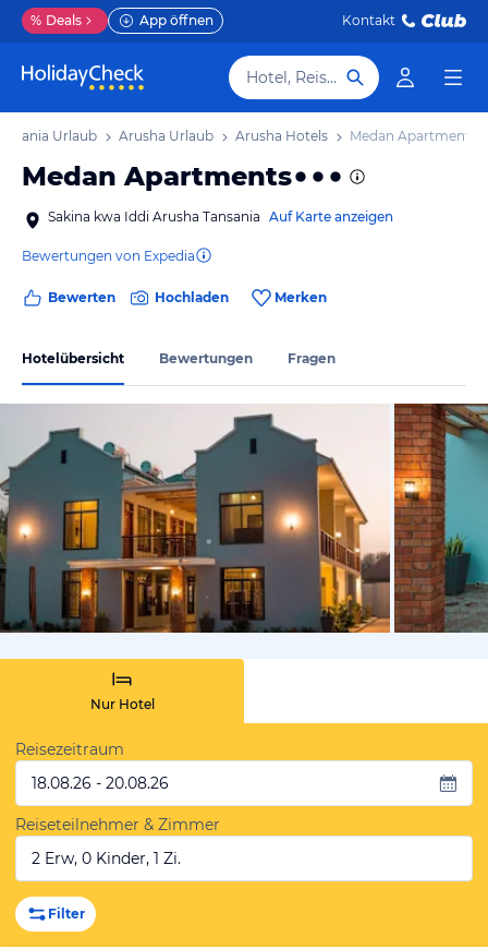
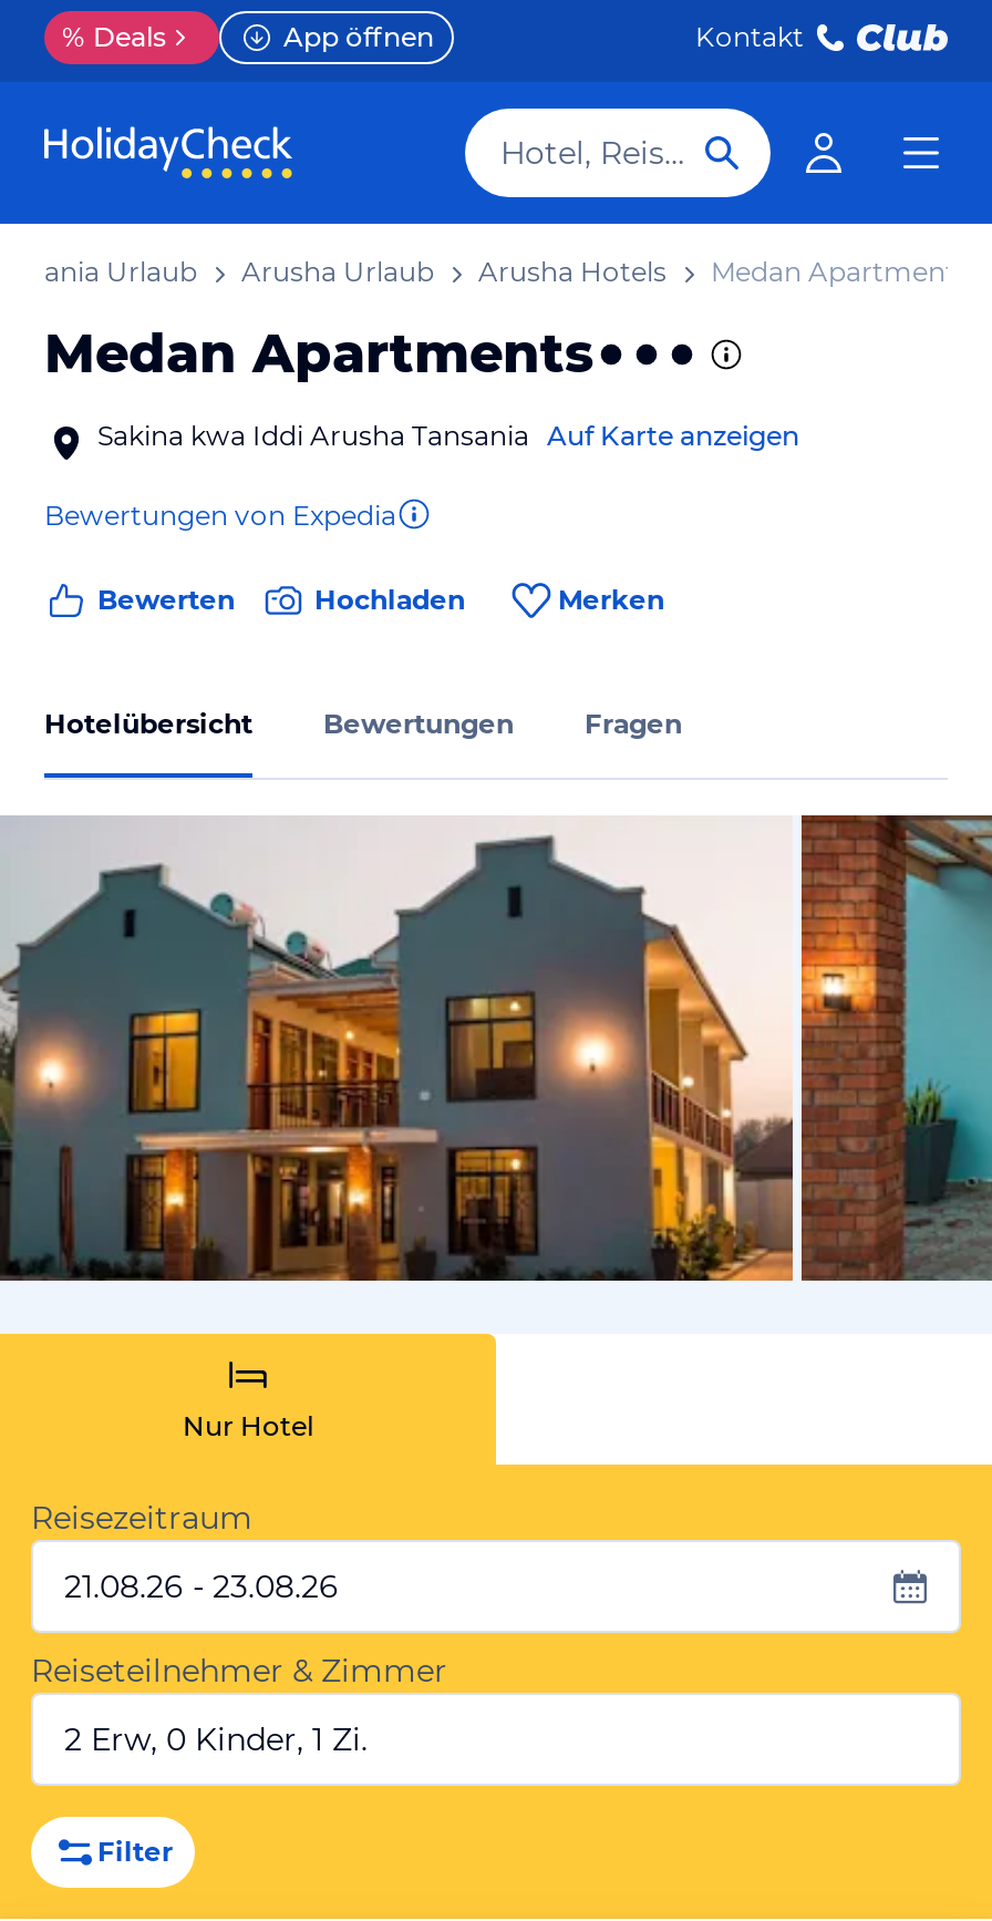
[32,773,169,793] 18.08.26 - 20.08.26 -> [64,1566,339,1606] 21.08.26 - 23.08.26

